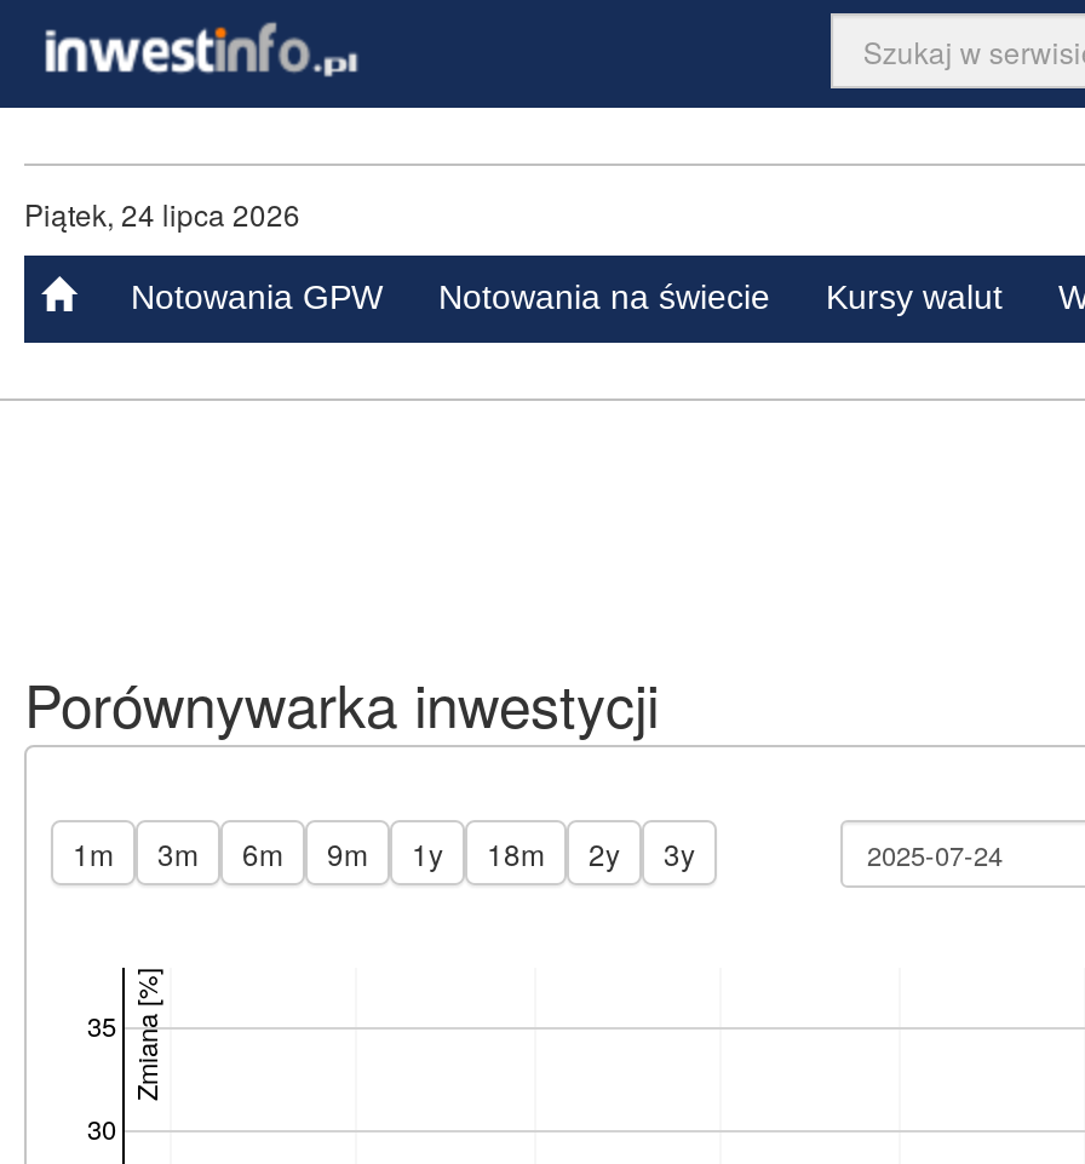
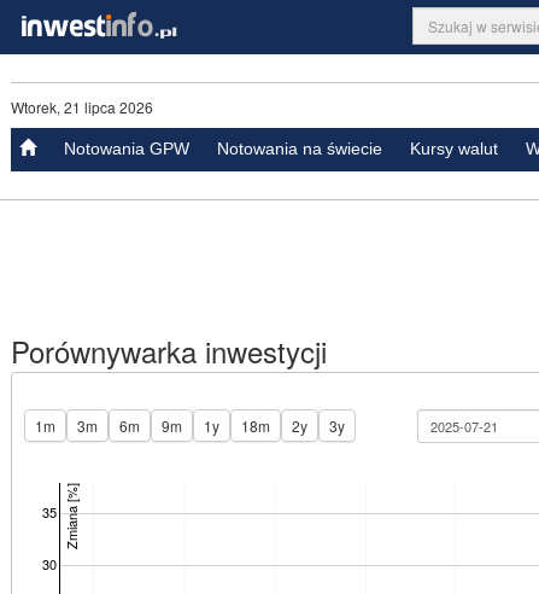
[24,193,300,234] Piątek, 24 lipca 2026 -> [11,97,153,117] Wtorek, 21 lipca 2026

